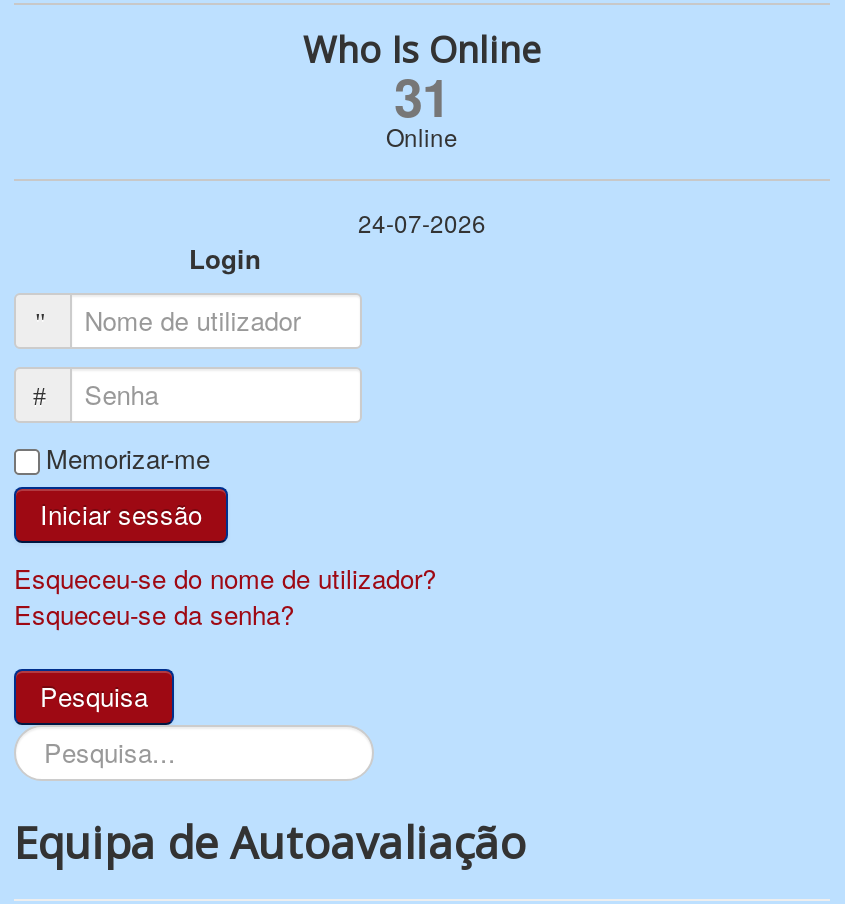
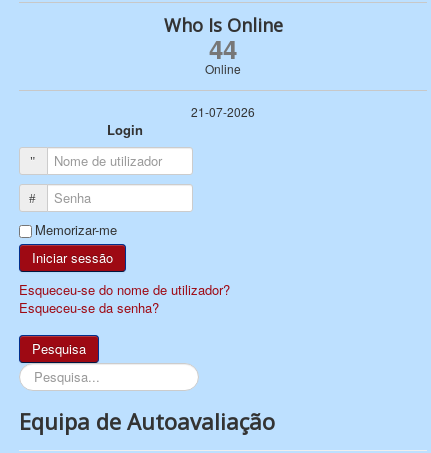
[394,59,450,133] 31 -> [209,30,237,67] 44
[358,205,486,239] 24-07-2026 -> [191,103,255,120] 21-07-2026

